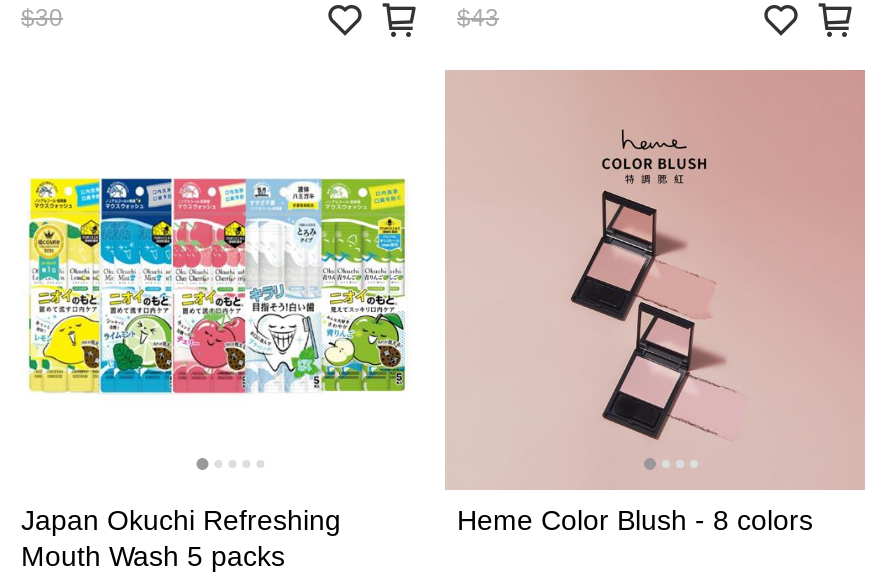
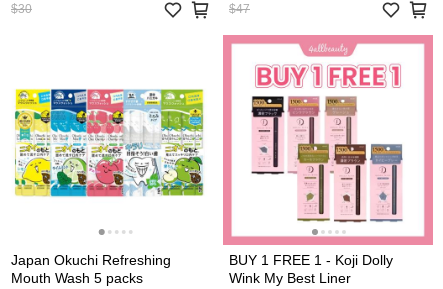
[457,4,499,32] $43 -> [229,2,250,16] $47
[447,70,865,536] [image] | Heme Color Blush - 8 colors -> [223,35,433,286] [image] | BUY 1 FREE 1 - Koji Dolly | Wink My Best Liner

